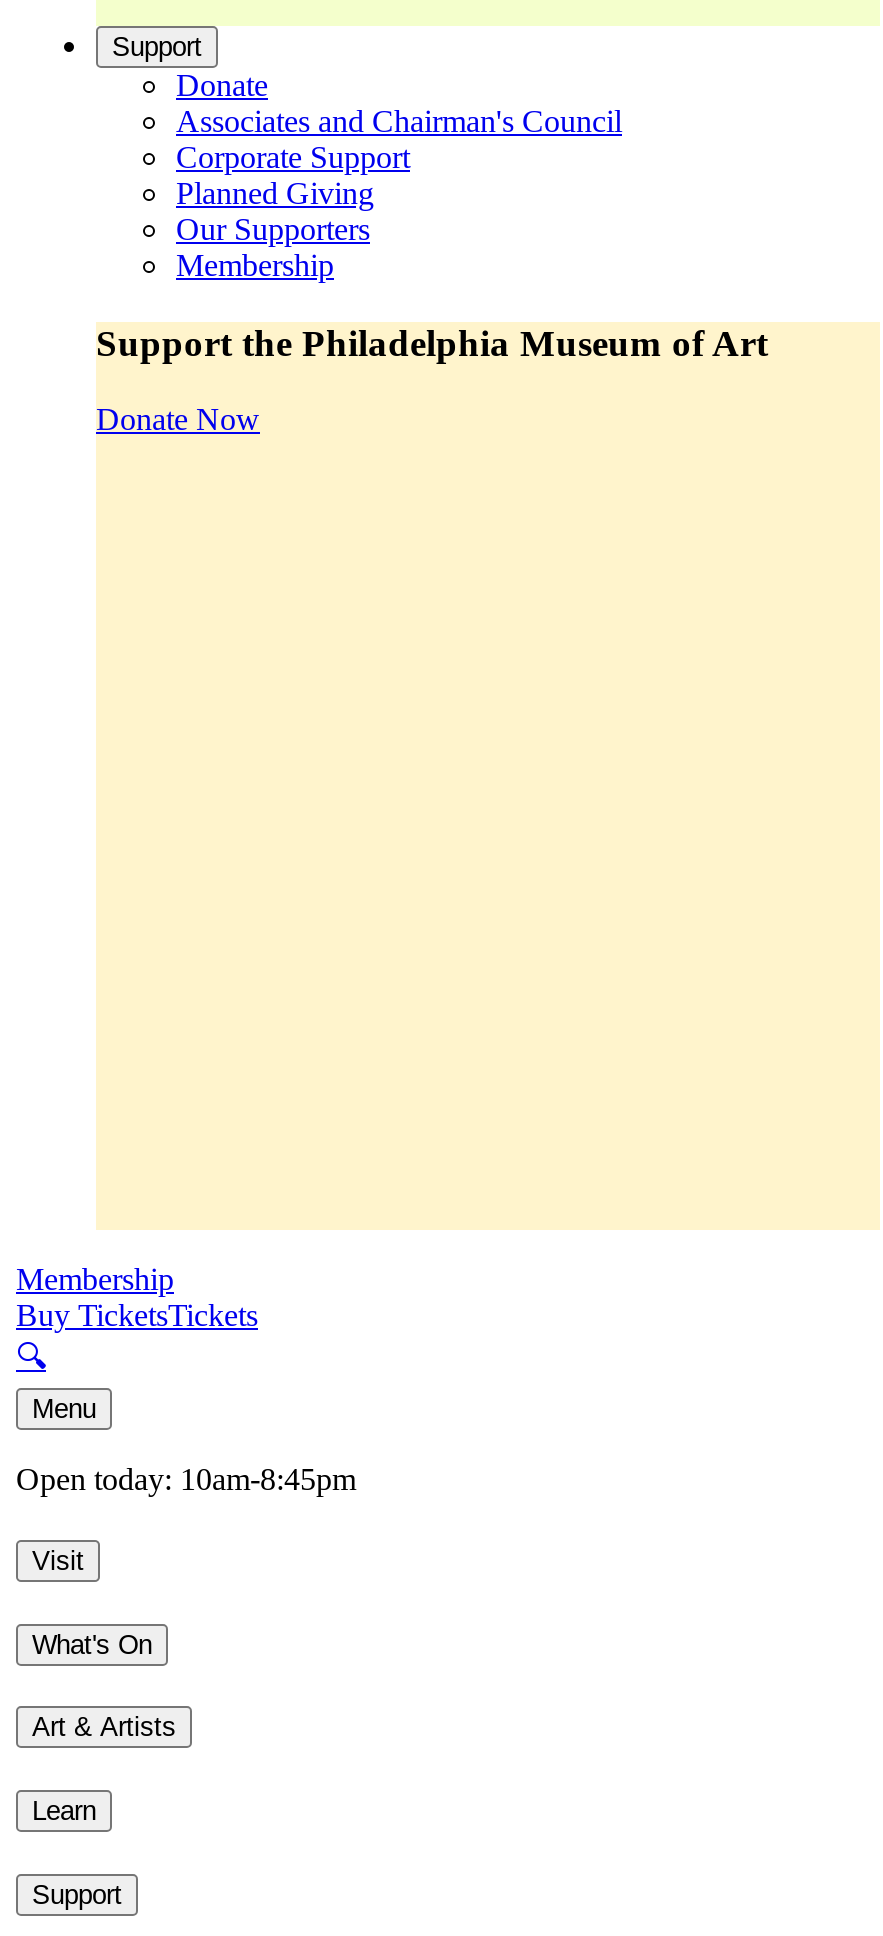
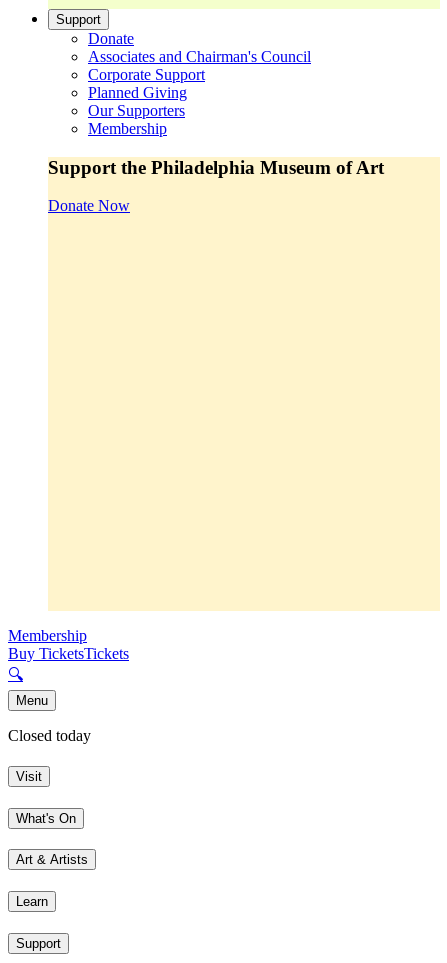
[16,1463,356,1497] Open today: 10am-8:45pm -> [8,727,91,744] Closed today

